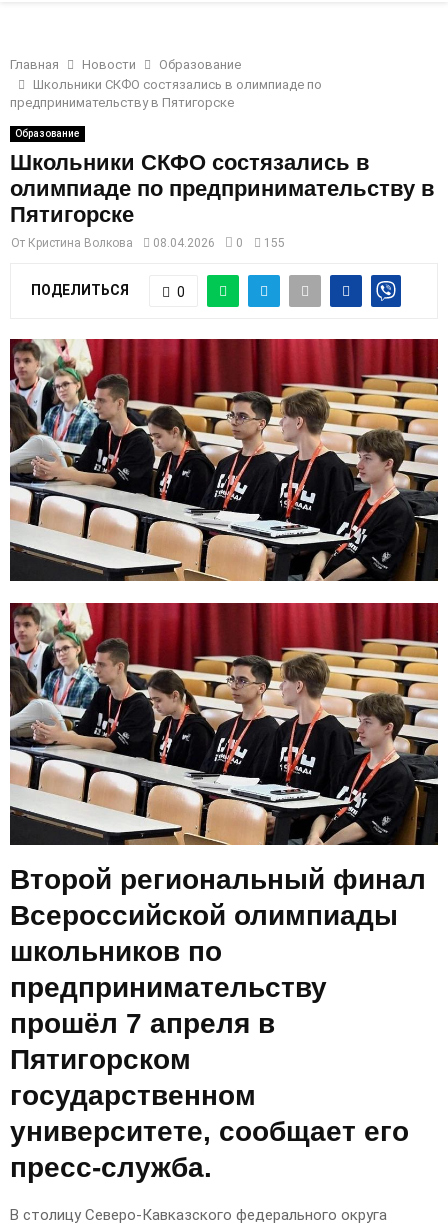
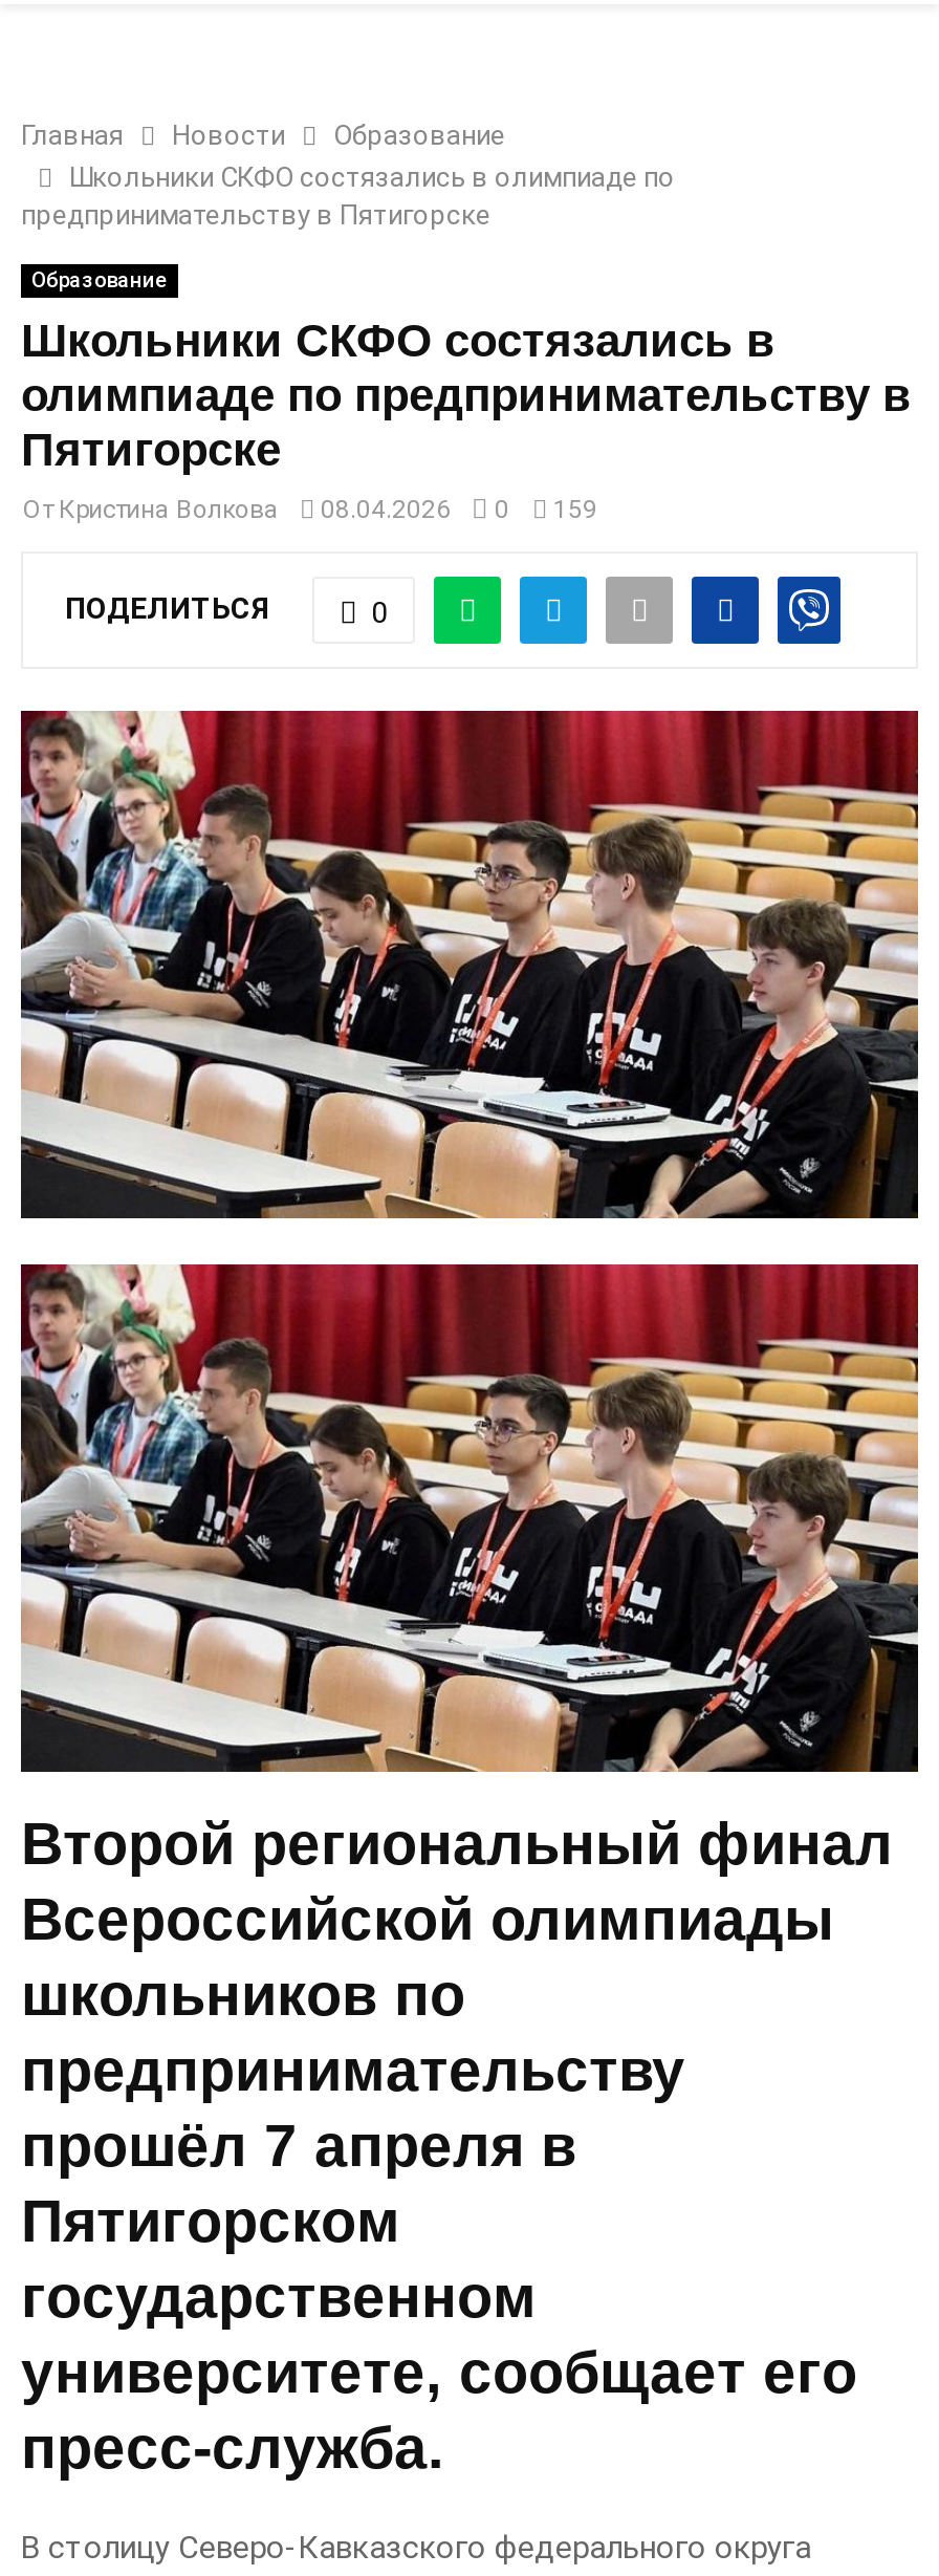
[264,236,285,250] 155 -> [553,495,597,524] 159

